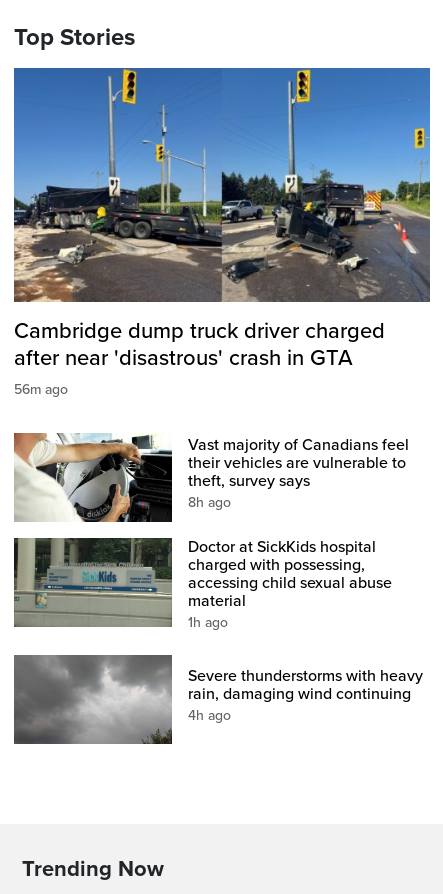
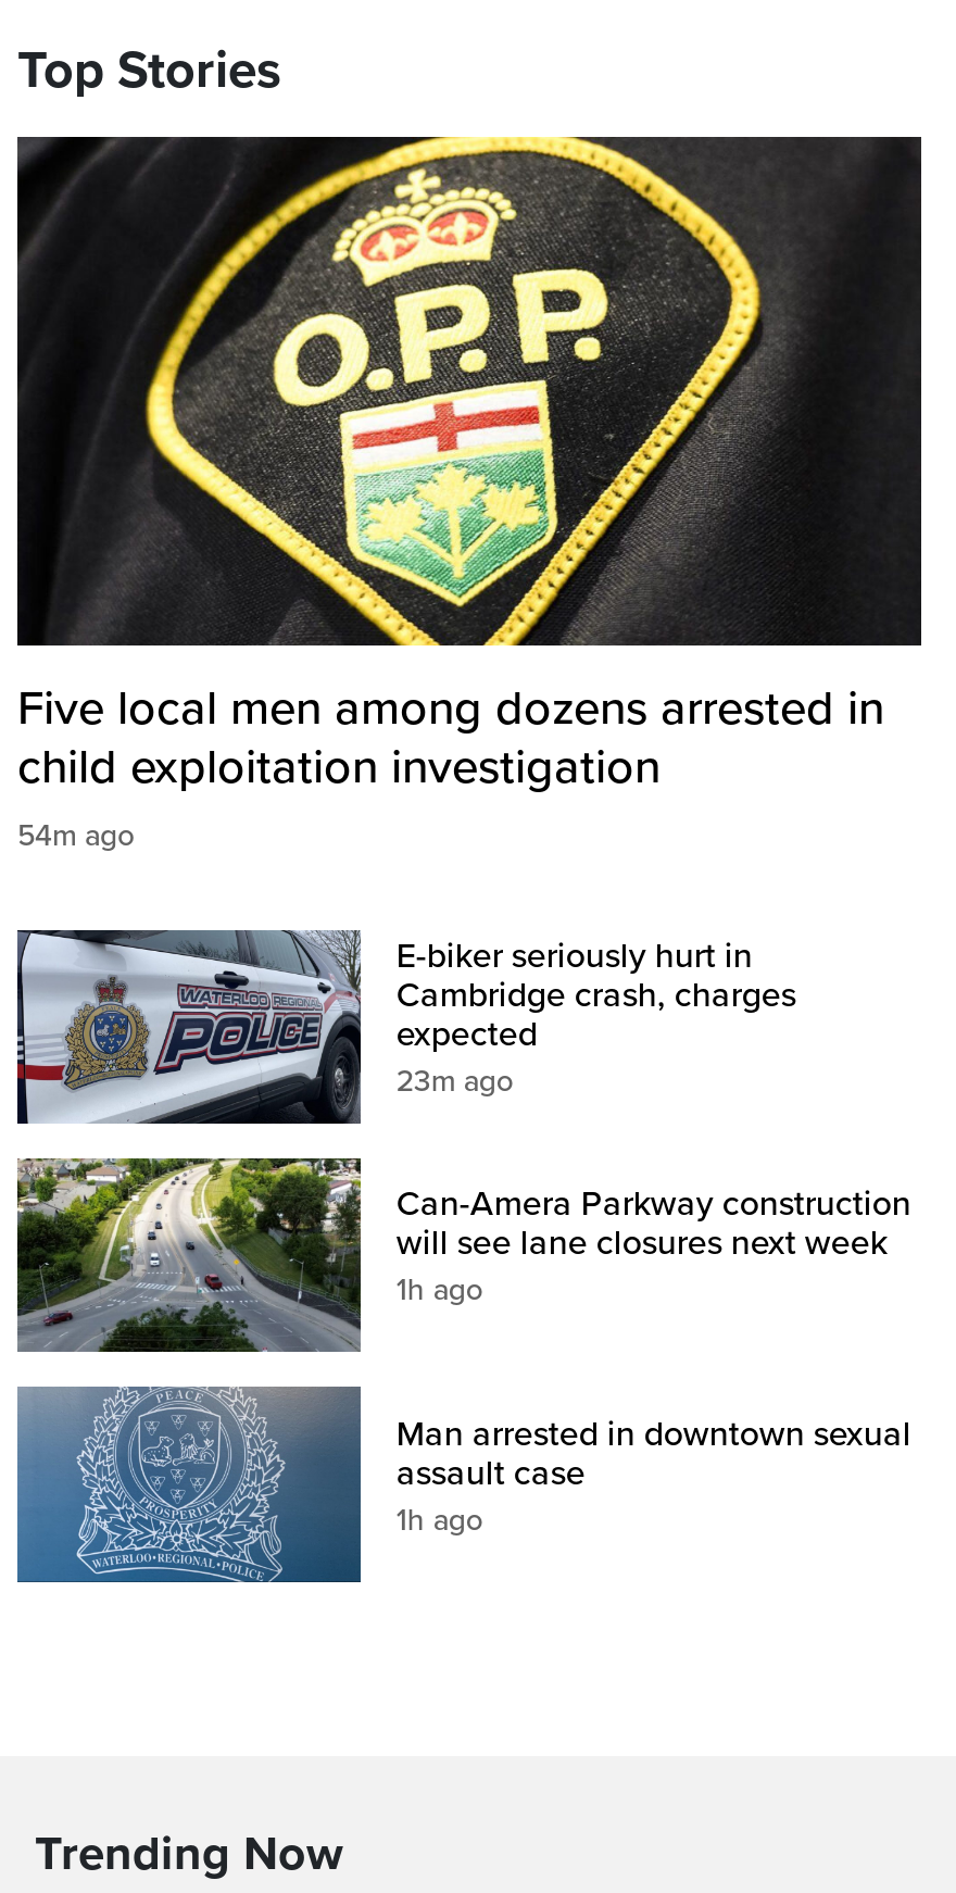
[13,67,431,398] [image] | Cambridge dump truck driver charged | after near 'disastrous' crash in GTA | 56m ago -> [15,135,923,855] [image] | Five local men among dozens arrested in | child exploitation investigation | 54m ago
[13,432,409,523] [image] | Vast majority of Canadians feel | their vehicles are vulnerable to | theft, survey says | 8h ago -> [15,928,796,1126] [image] | E-biker seriously hurt in | Cambridge crash, charges | expected | 23m ago
[14,537,392,639] [image] | Doctor at SickKids hospital | charged with possessing, | accessing child sexual abuse | material -> [15,1156,911,1354] [image] | Can-Amera Parkway construction | will see lane closures next week
[14,656,423,745] [image] | Severe thunderstorms with heavy | rain, damaging wind continuing | 4h ago -> [17,1387,911,1584] [image] | Man arrested in downtown sexual | assault case | 1h ago

